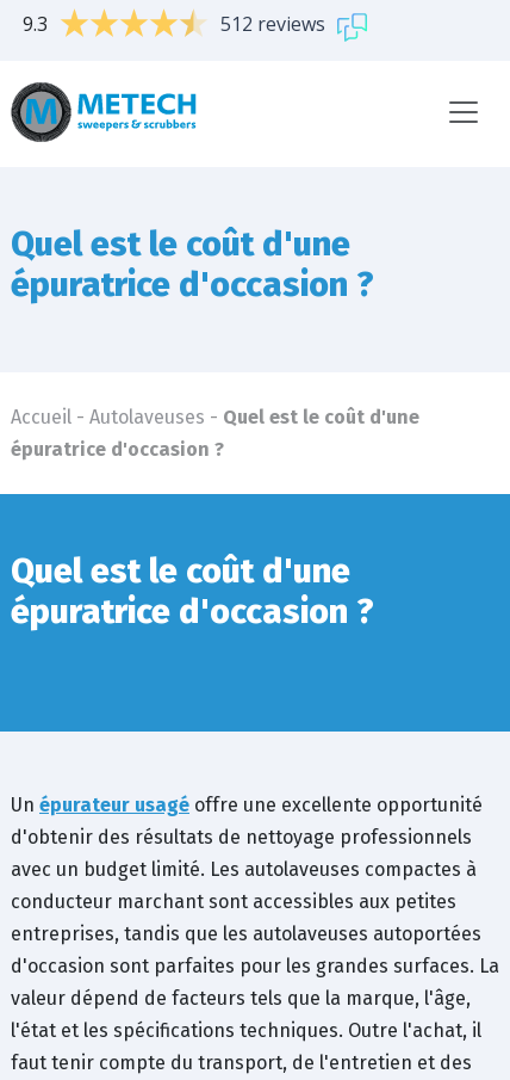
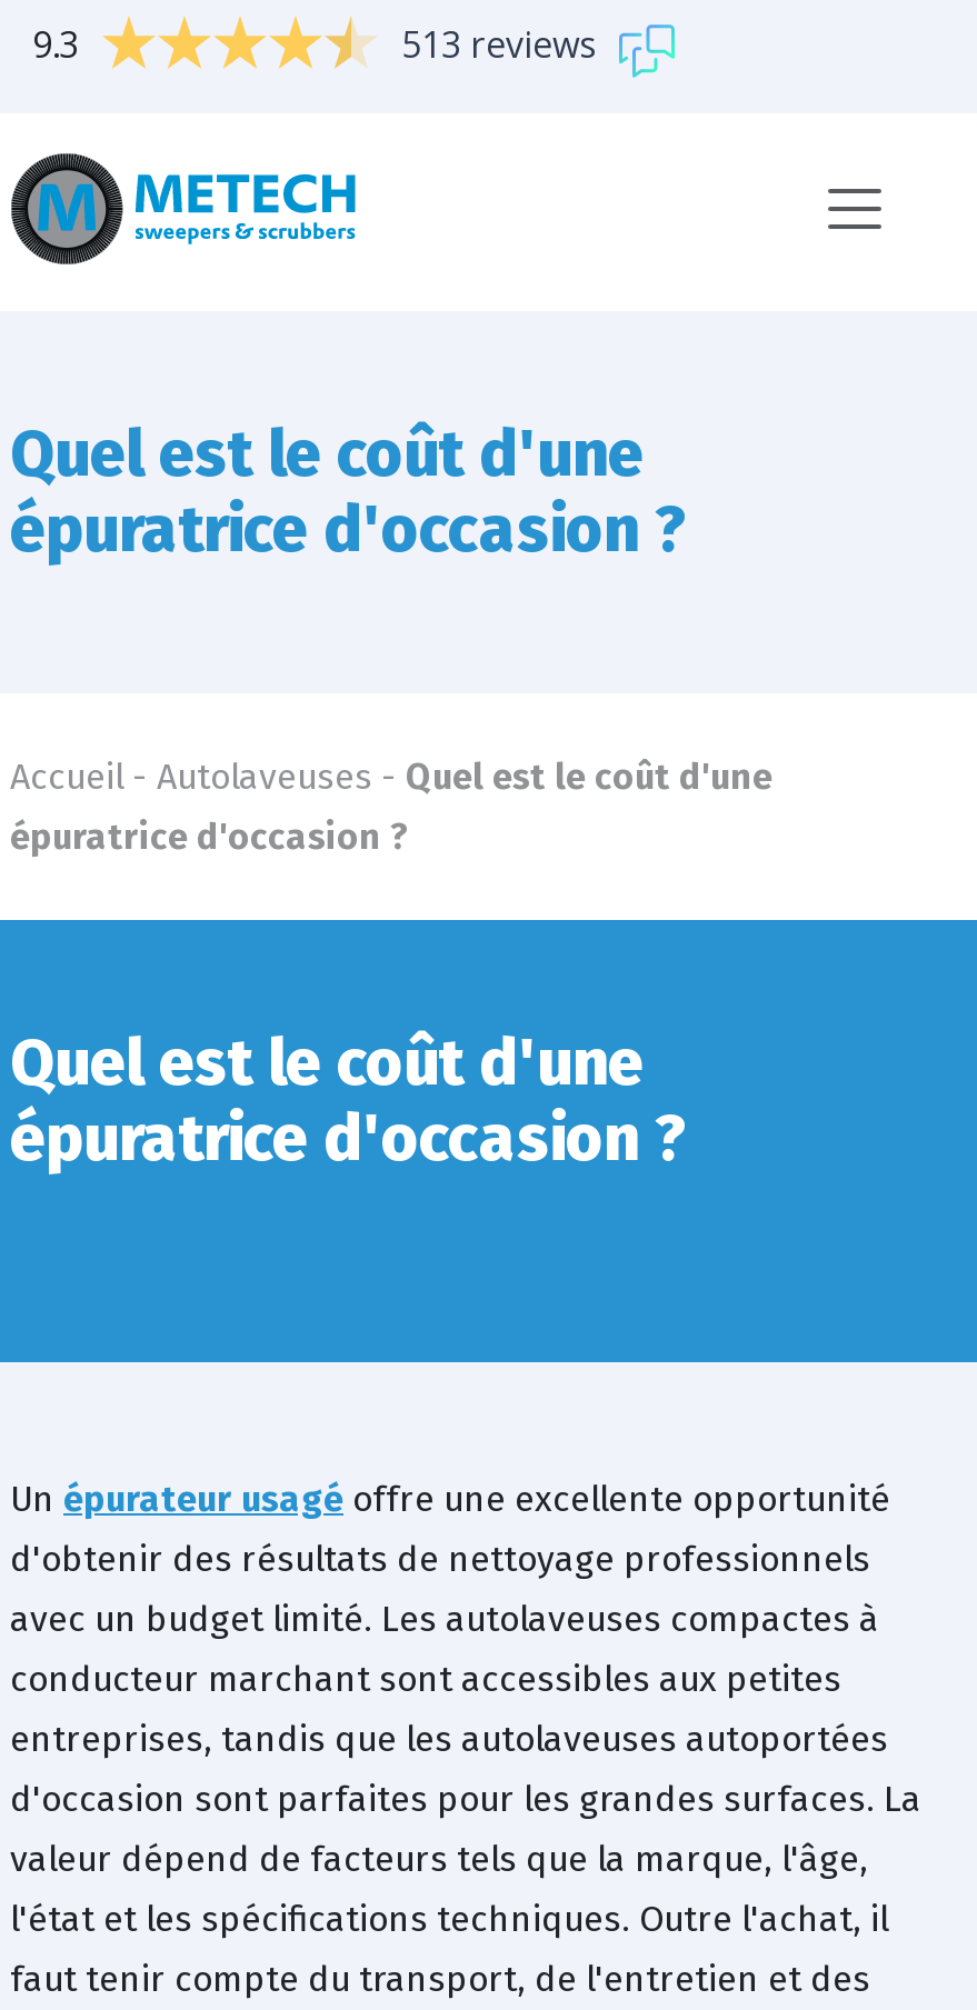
[220,11,325,37] 512 reviews -> [401,20,597,69] 513 reviews

